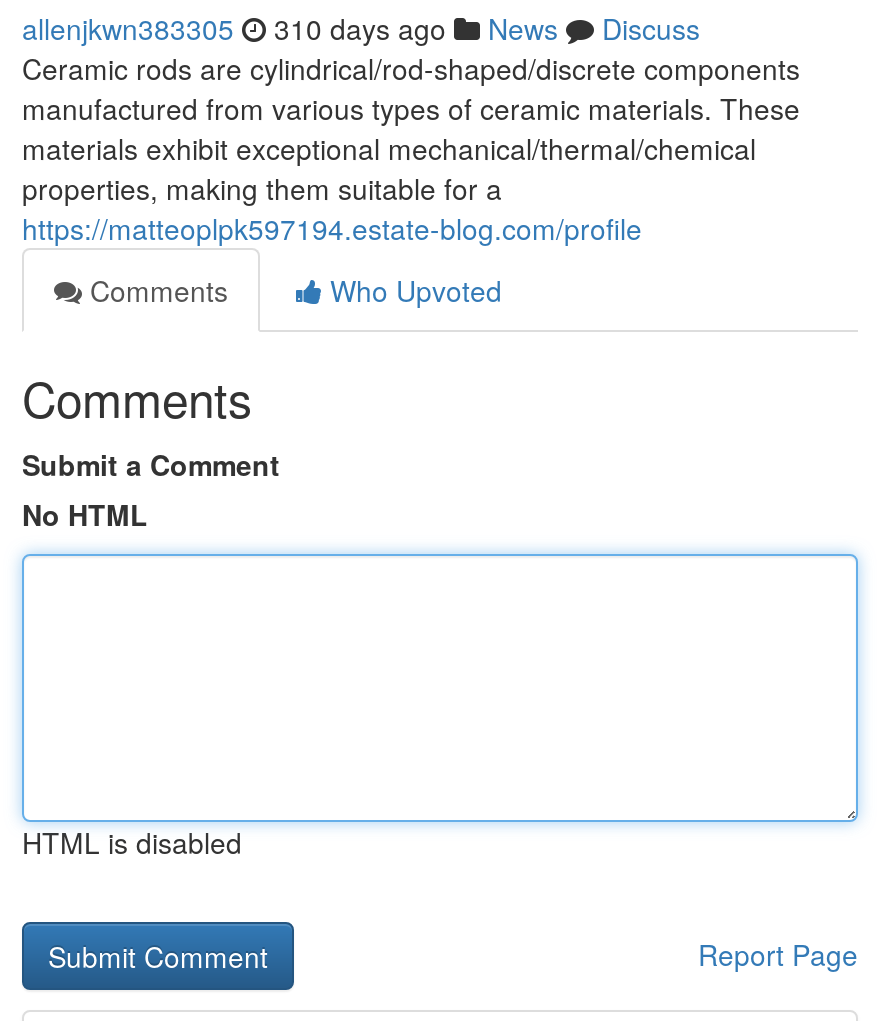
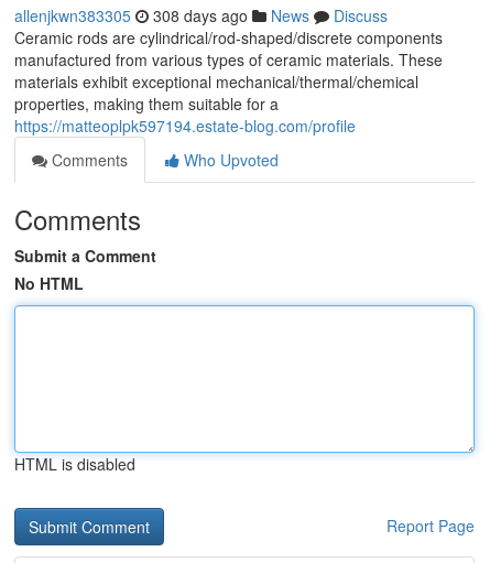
[22,8,700,48] allenjkwn383305 310 days ago News Discuss -> [14,4,388,26] allenjkwn383305 308 days ago News Discuss

